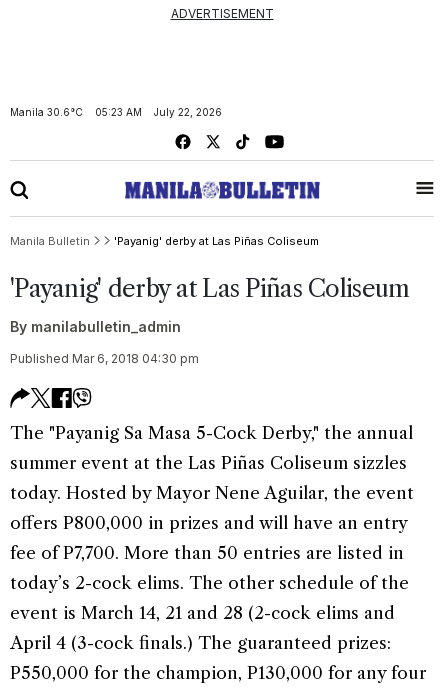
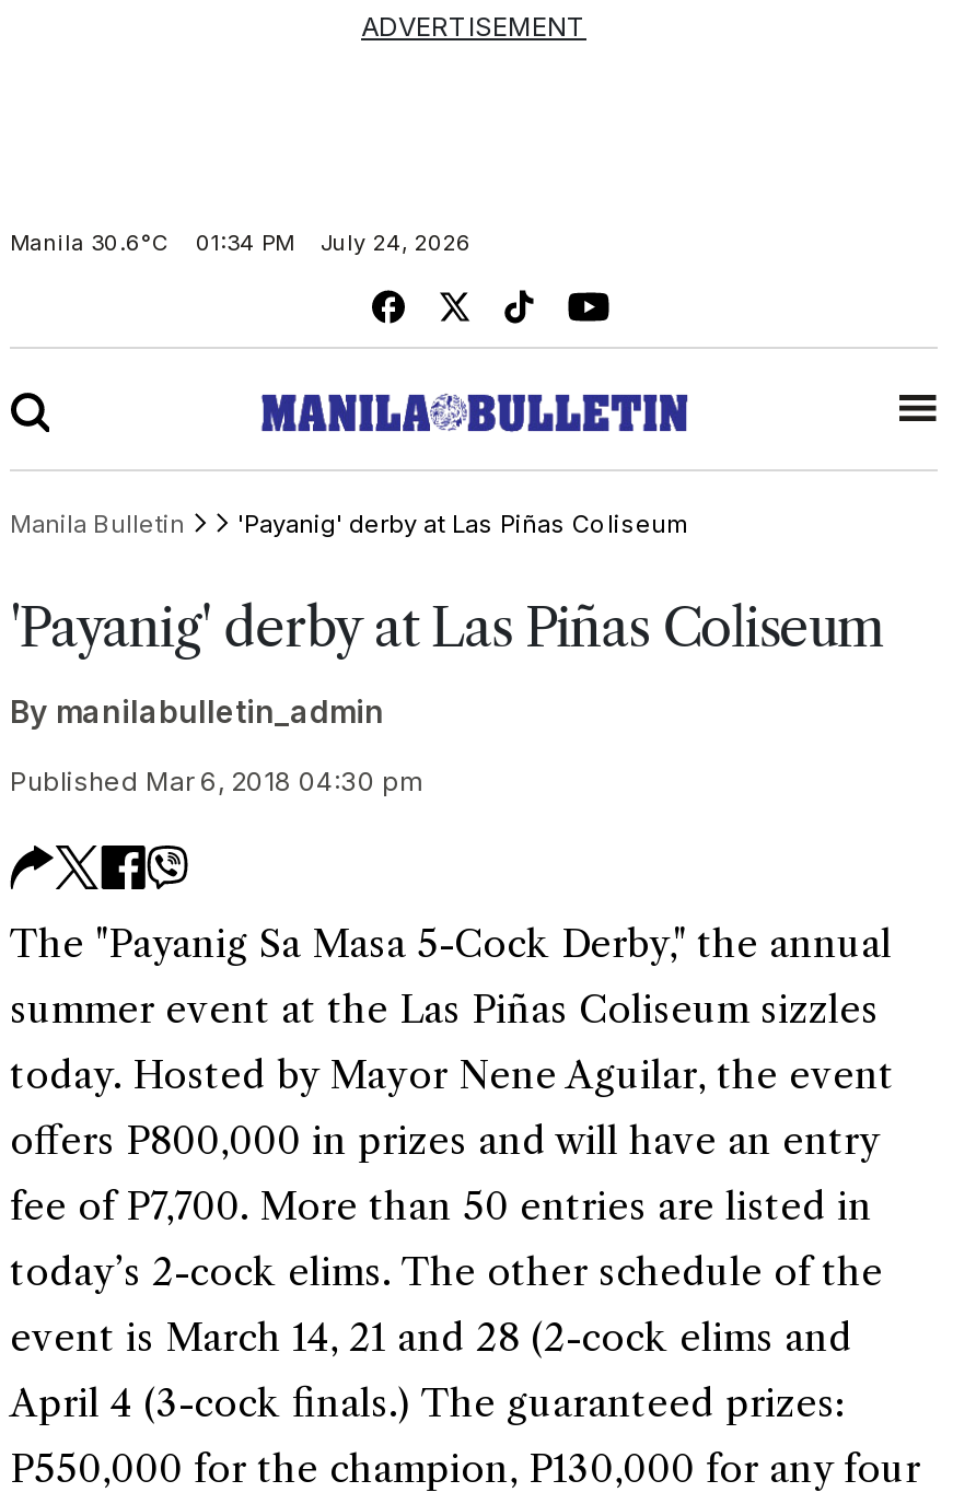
[95,106,222,118] 05:23 AM | July 22, 2026 -> [196,229,472,255] 01:34 PM | July 24, 2026

